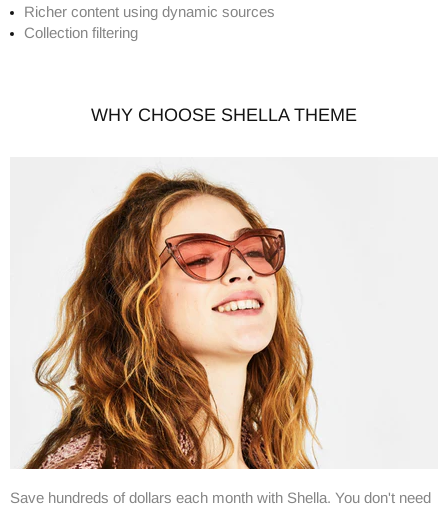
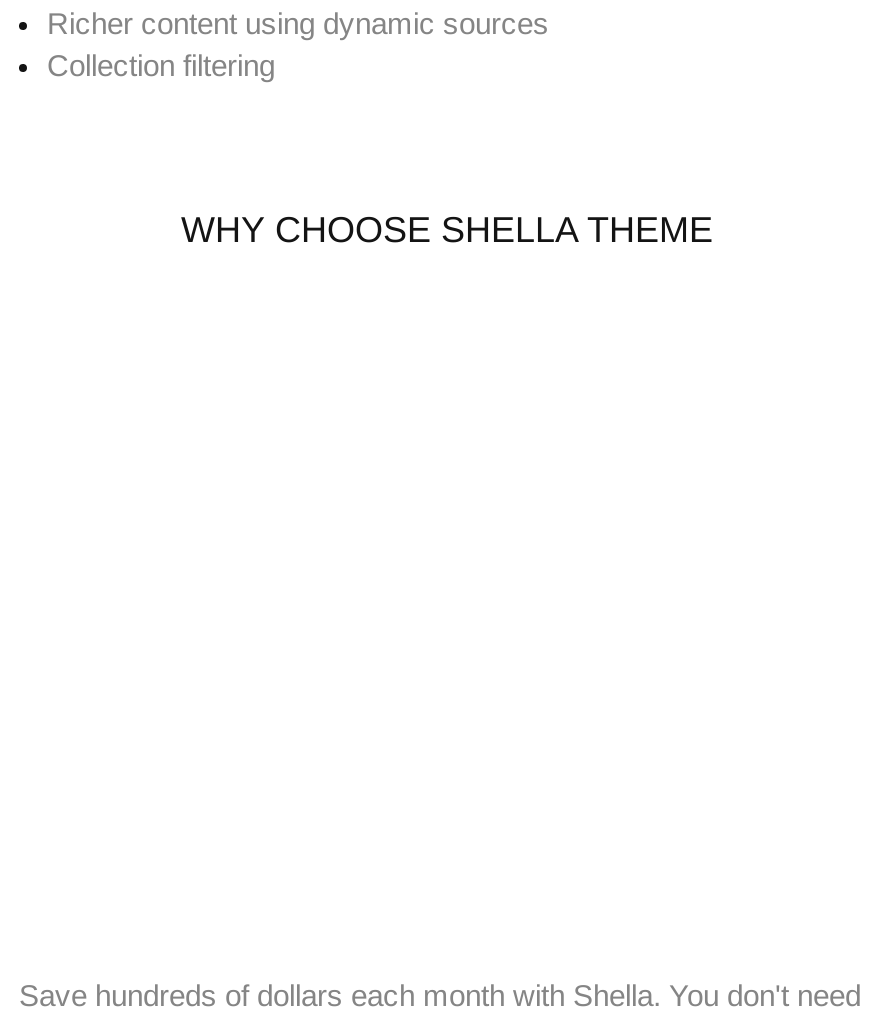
[22,169,323,470] [image] -> none

